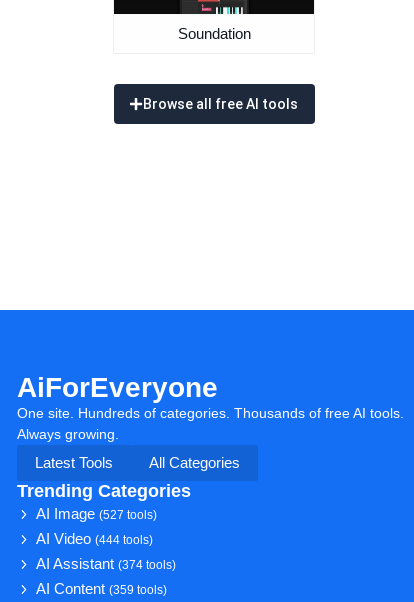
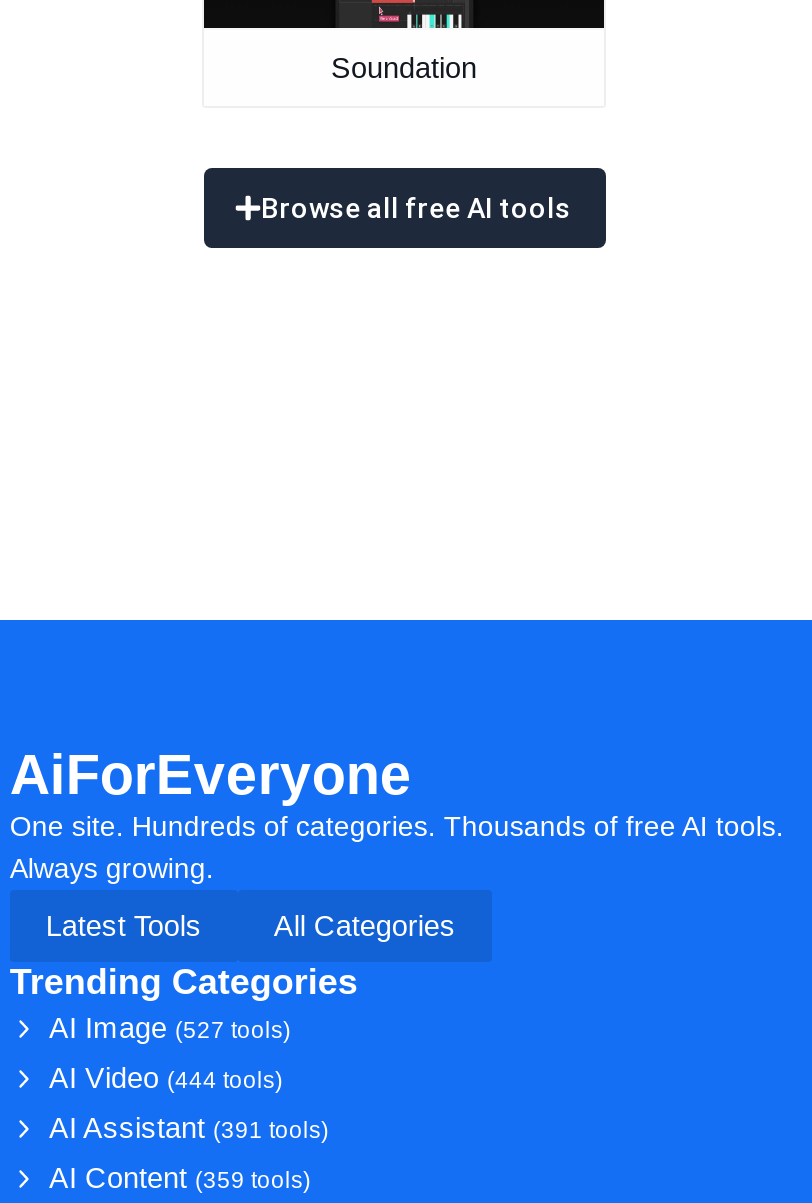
[36,556,176,572] AI Assistant (374 tools) -> [49,1112,329,1144] AI Assistant (391 tools)

